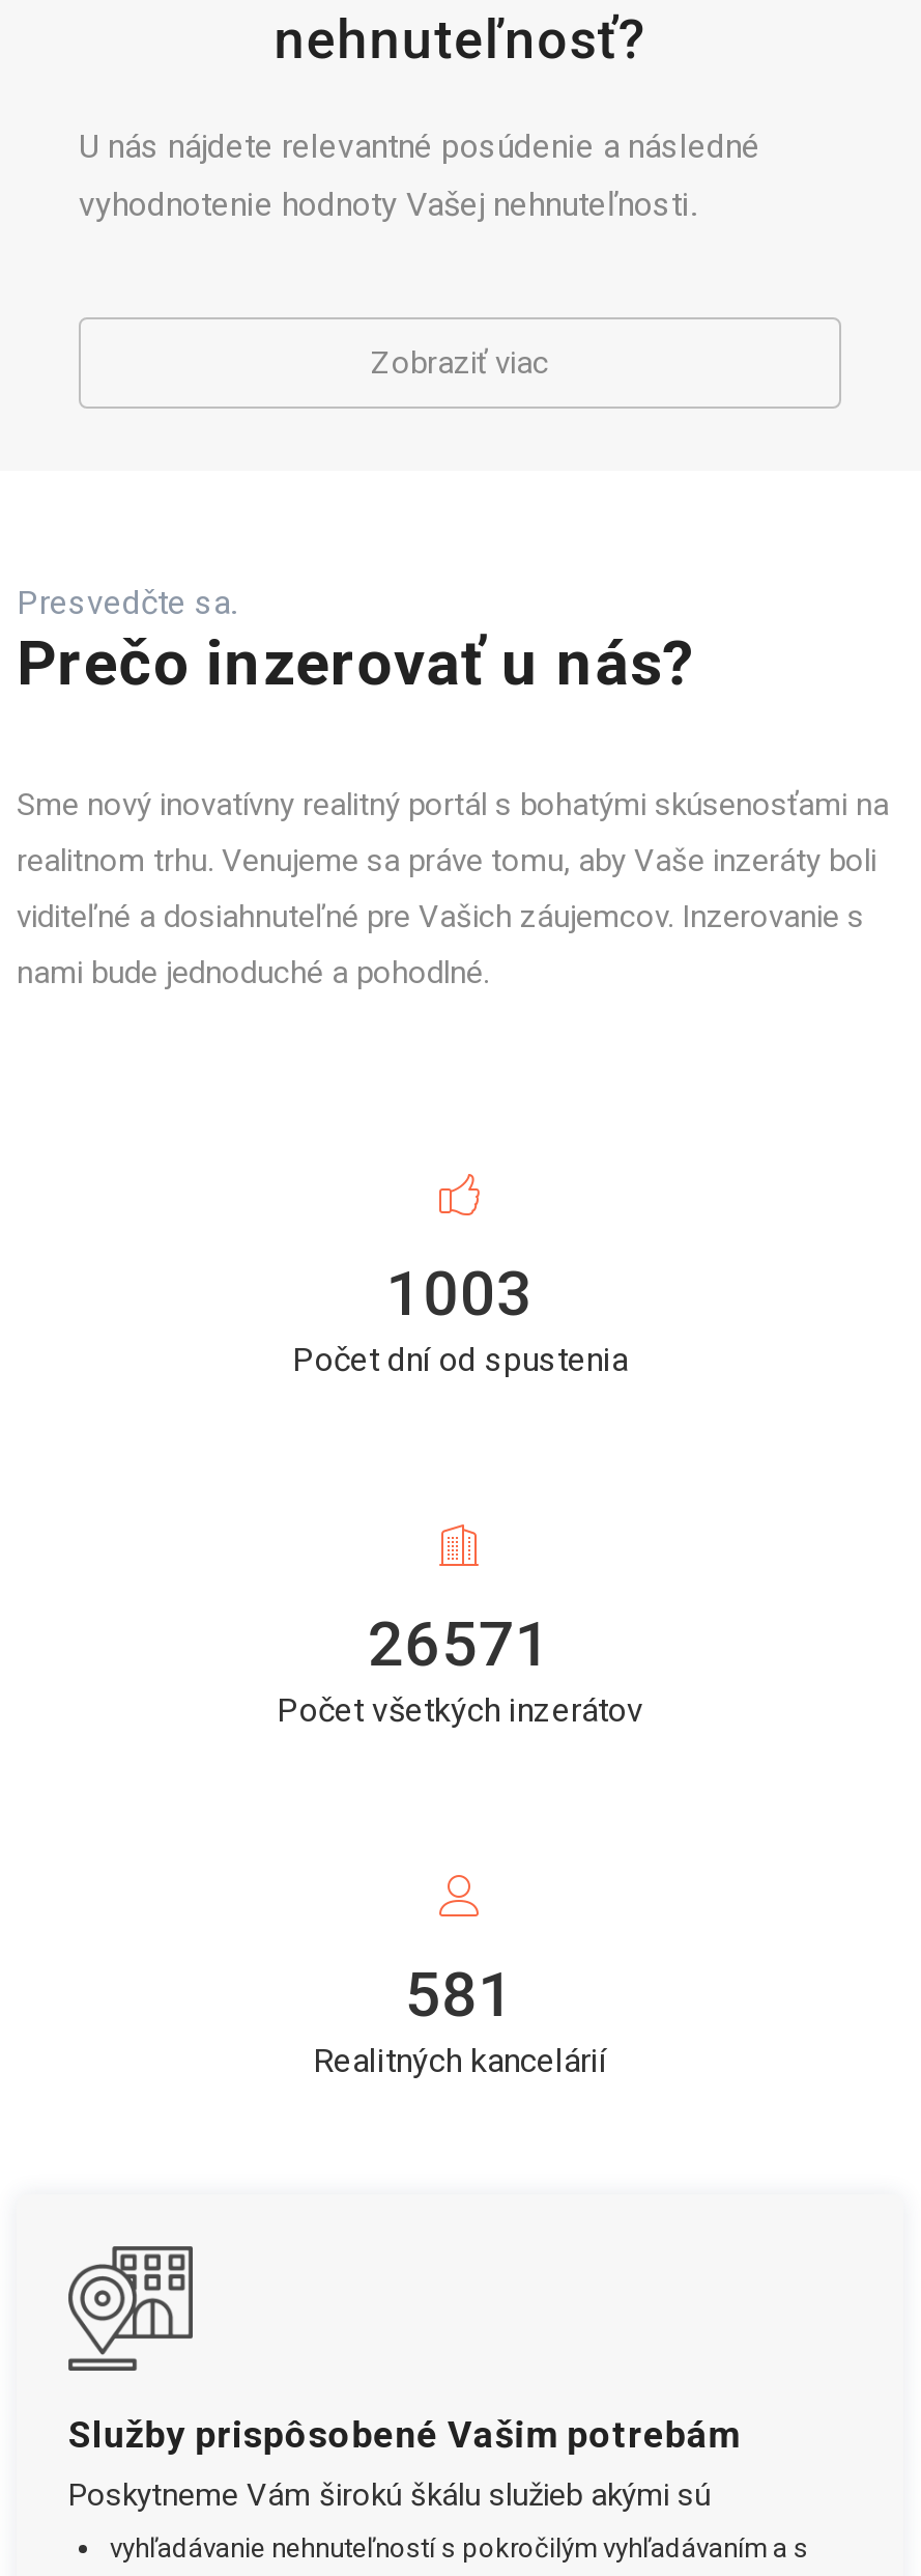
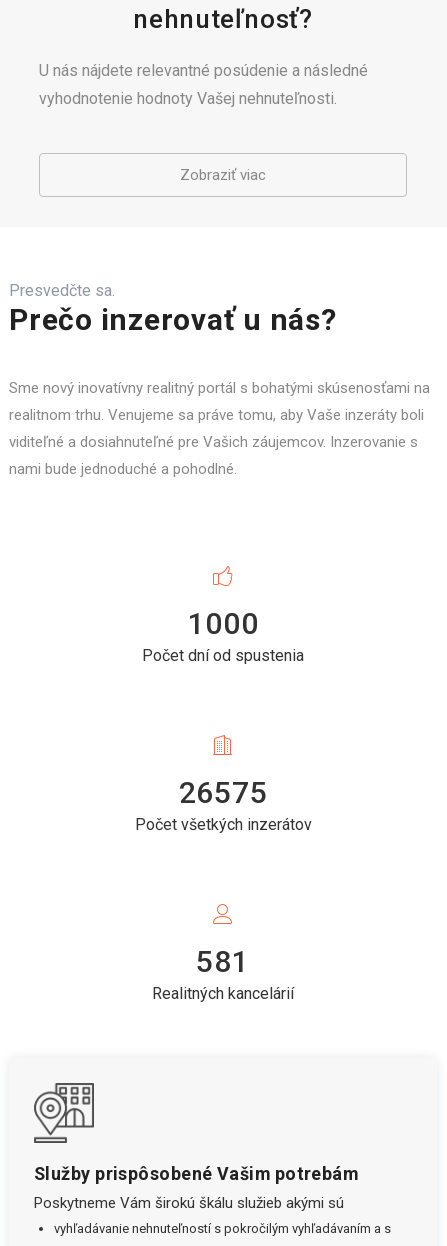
[386,1257,534,1329] 1003 -> [187,606,258,641] 1000
[368,1607,552,1680] 26571 -> [179,775,267,810] 26575

